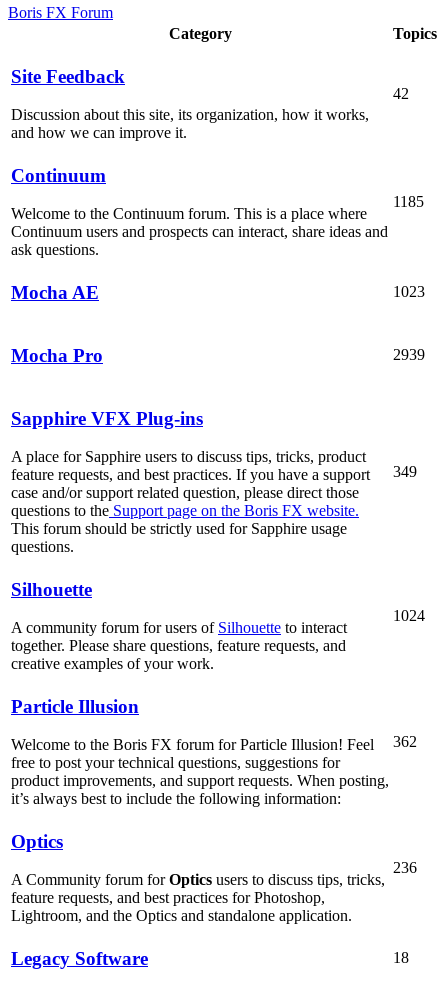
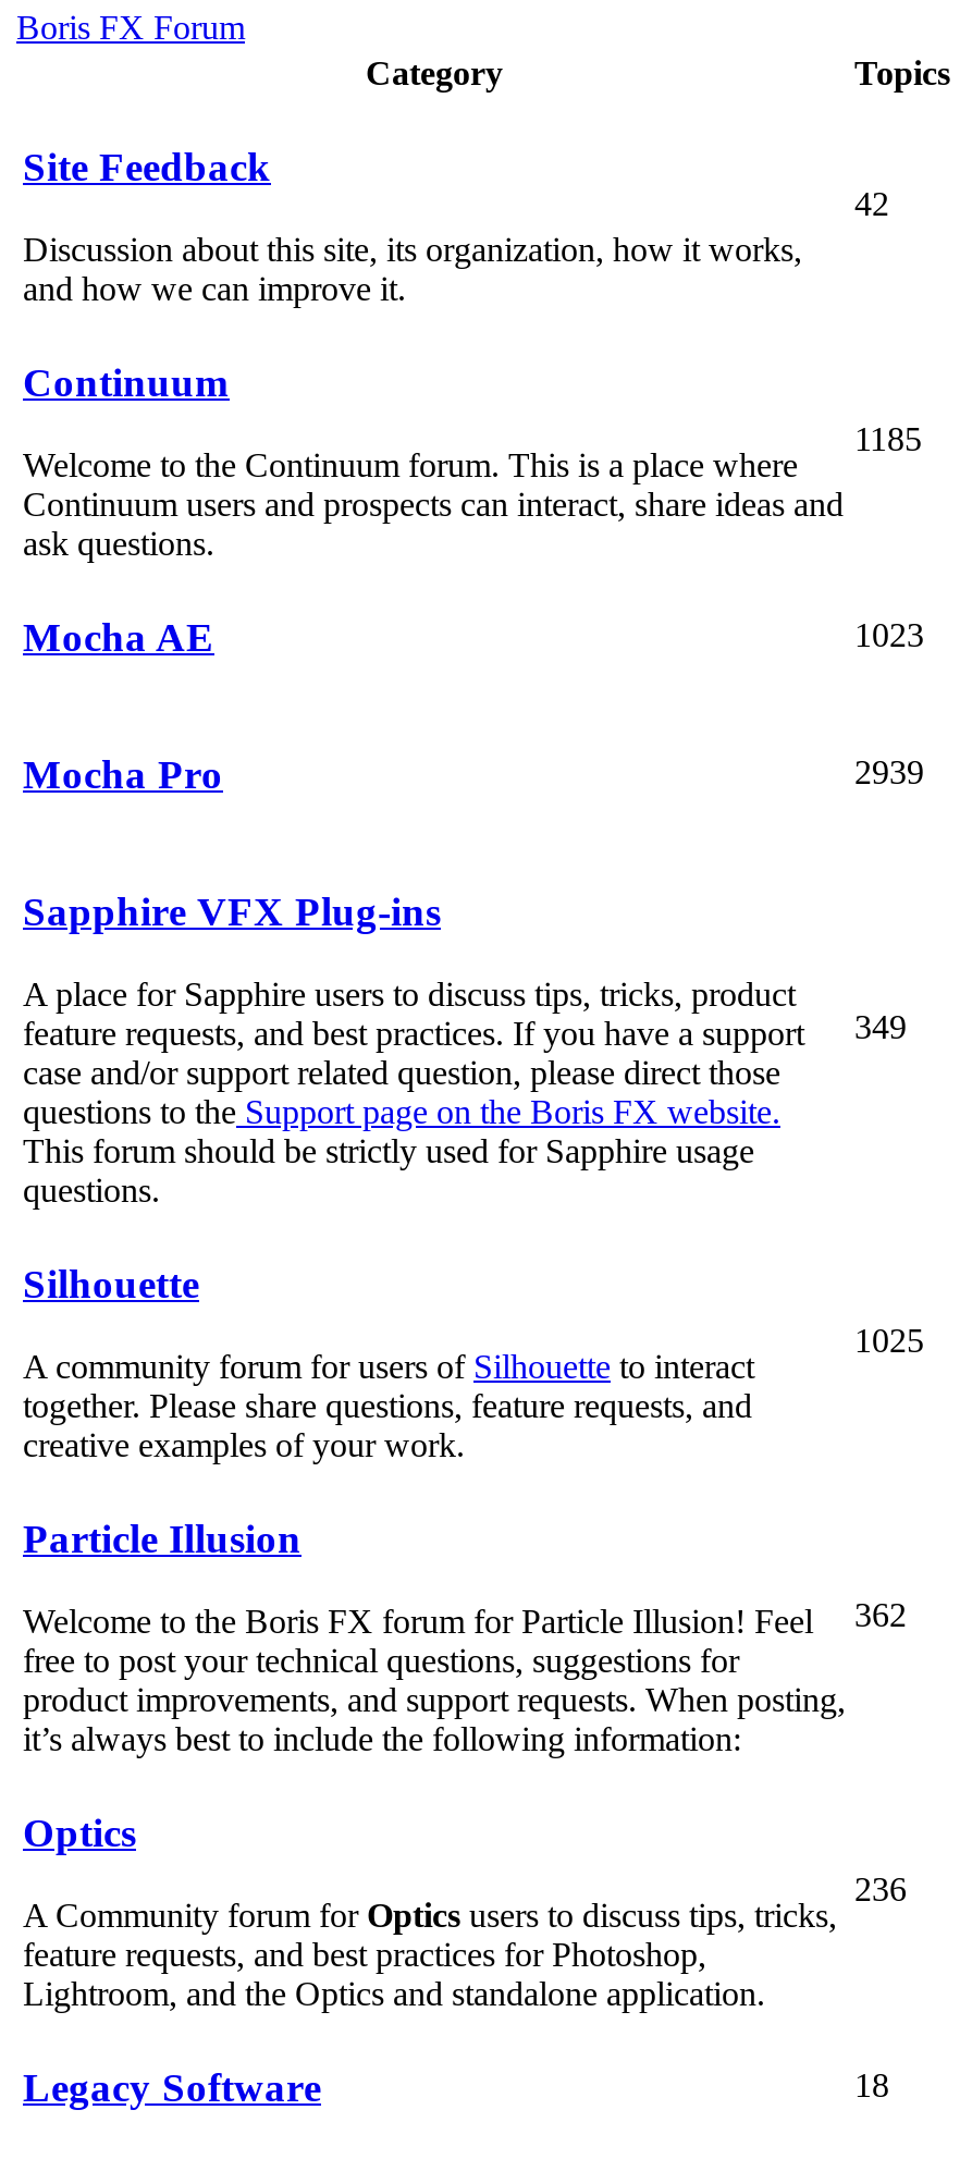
[393,607,425,624] 1024 -> [854,1322,924,1359] 1025

